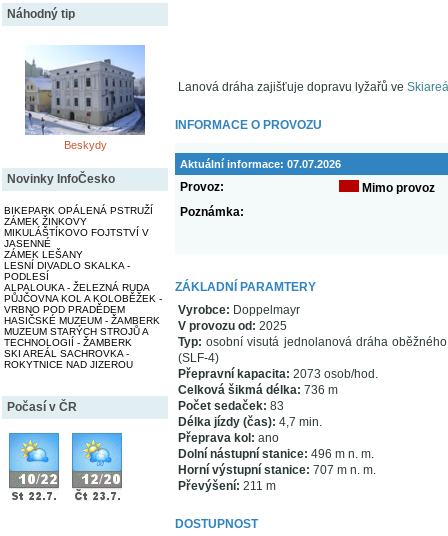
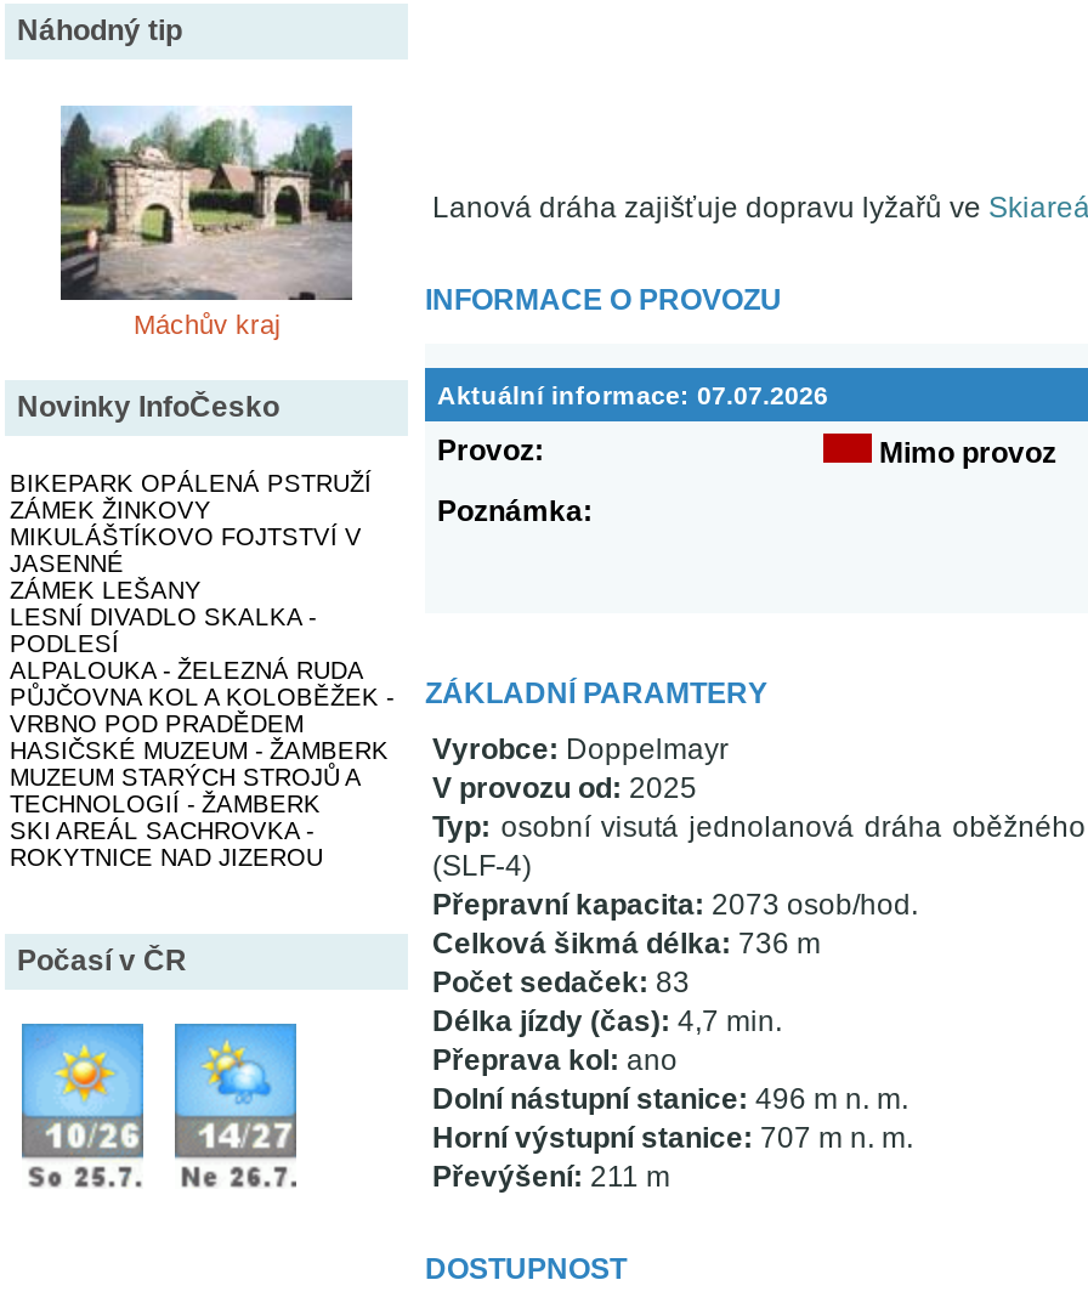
[24,45,146,151] [image] | Beskydy -> [58,106,355,339] [image] | Máchův kraj
[8,440,60,501] [image] -> [19,1043,143,1211] [image]
[71,467,123,501] [image] -> [172,1106,299,1211] [image]

